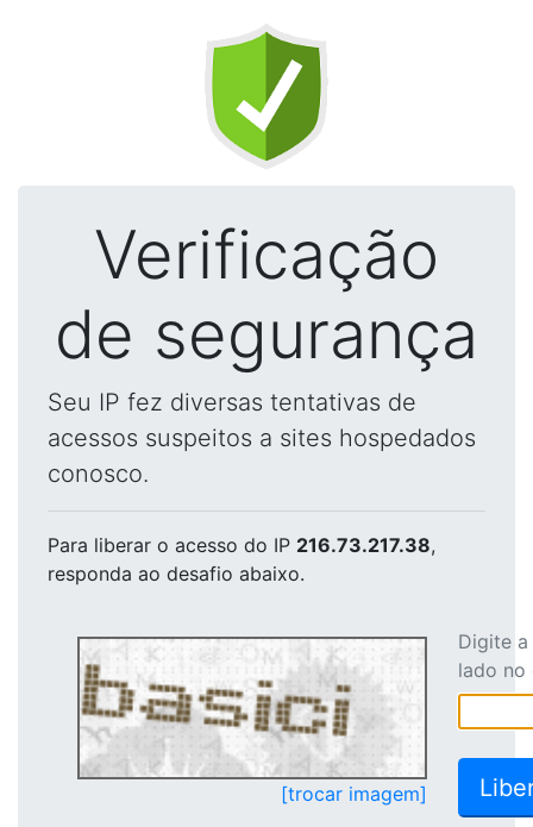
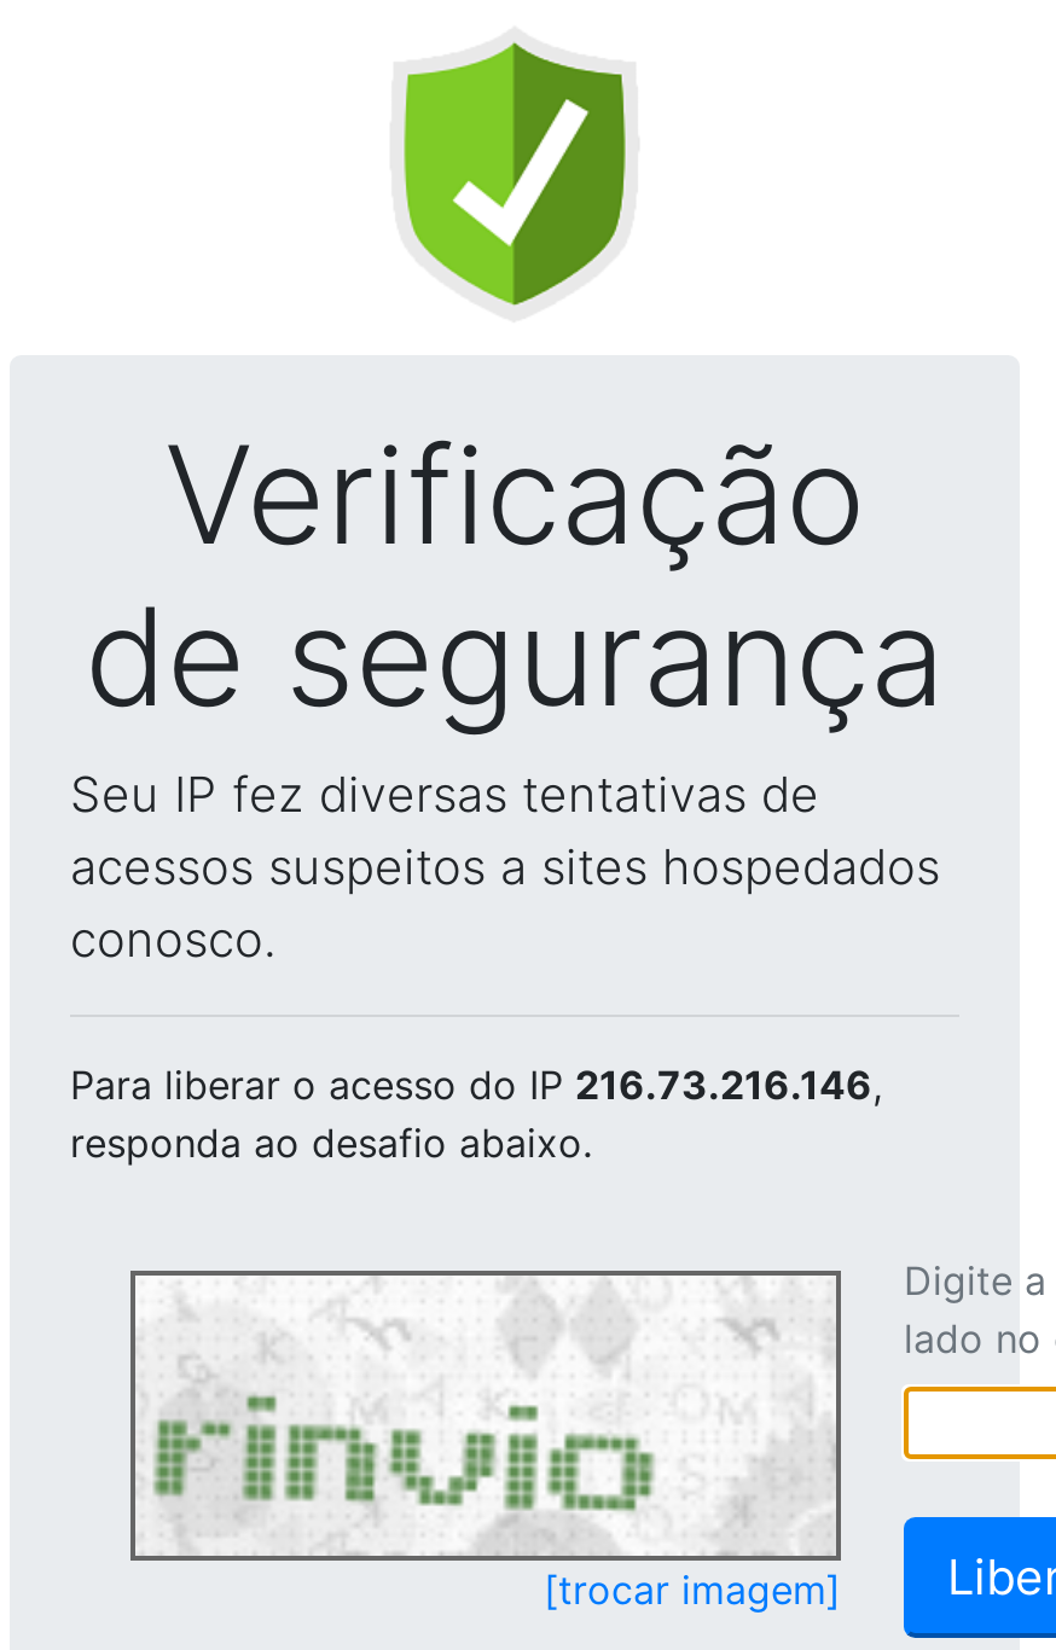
[48,533,435,557] Para liberar o acesso do IP 216.73.217.38, -> [70,1061,882,1109] Para liberar o acesso do IP 216.73.216.146,
[82,659,394,775] [image] -> [138,1314,814,1551] [image]

